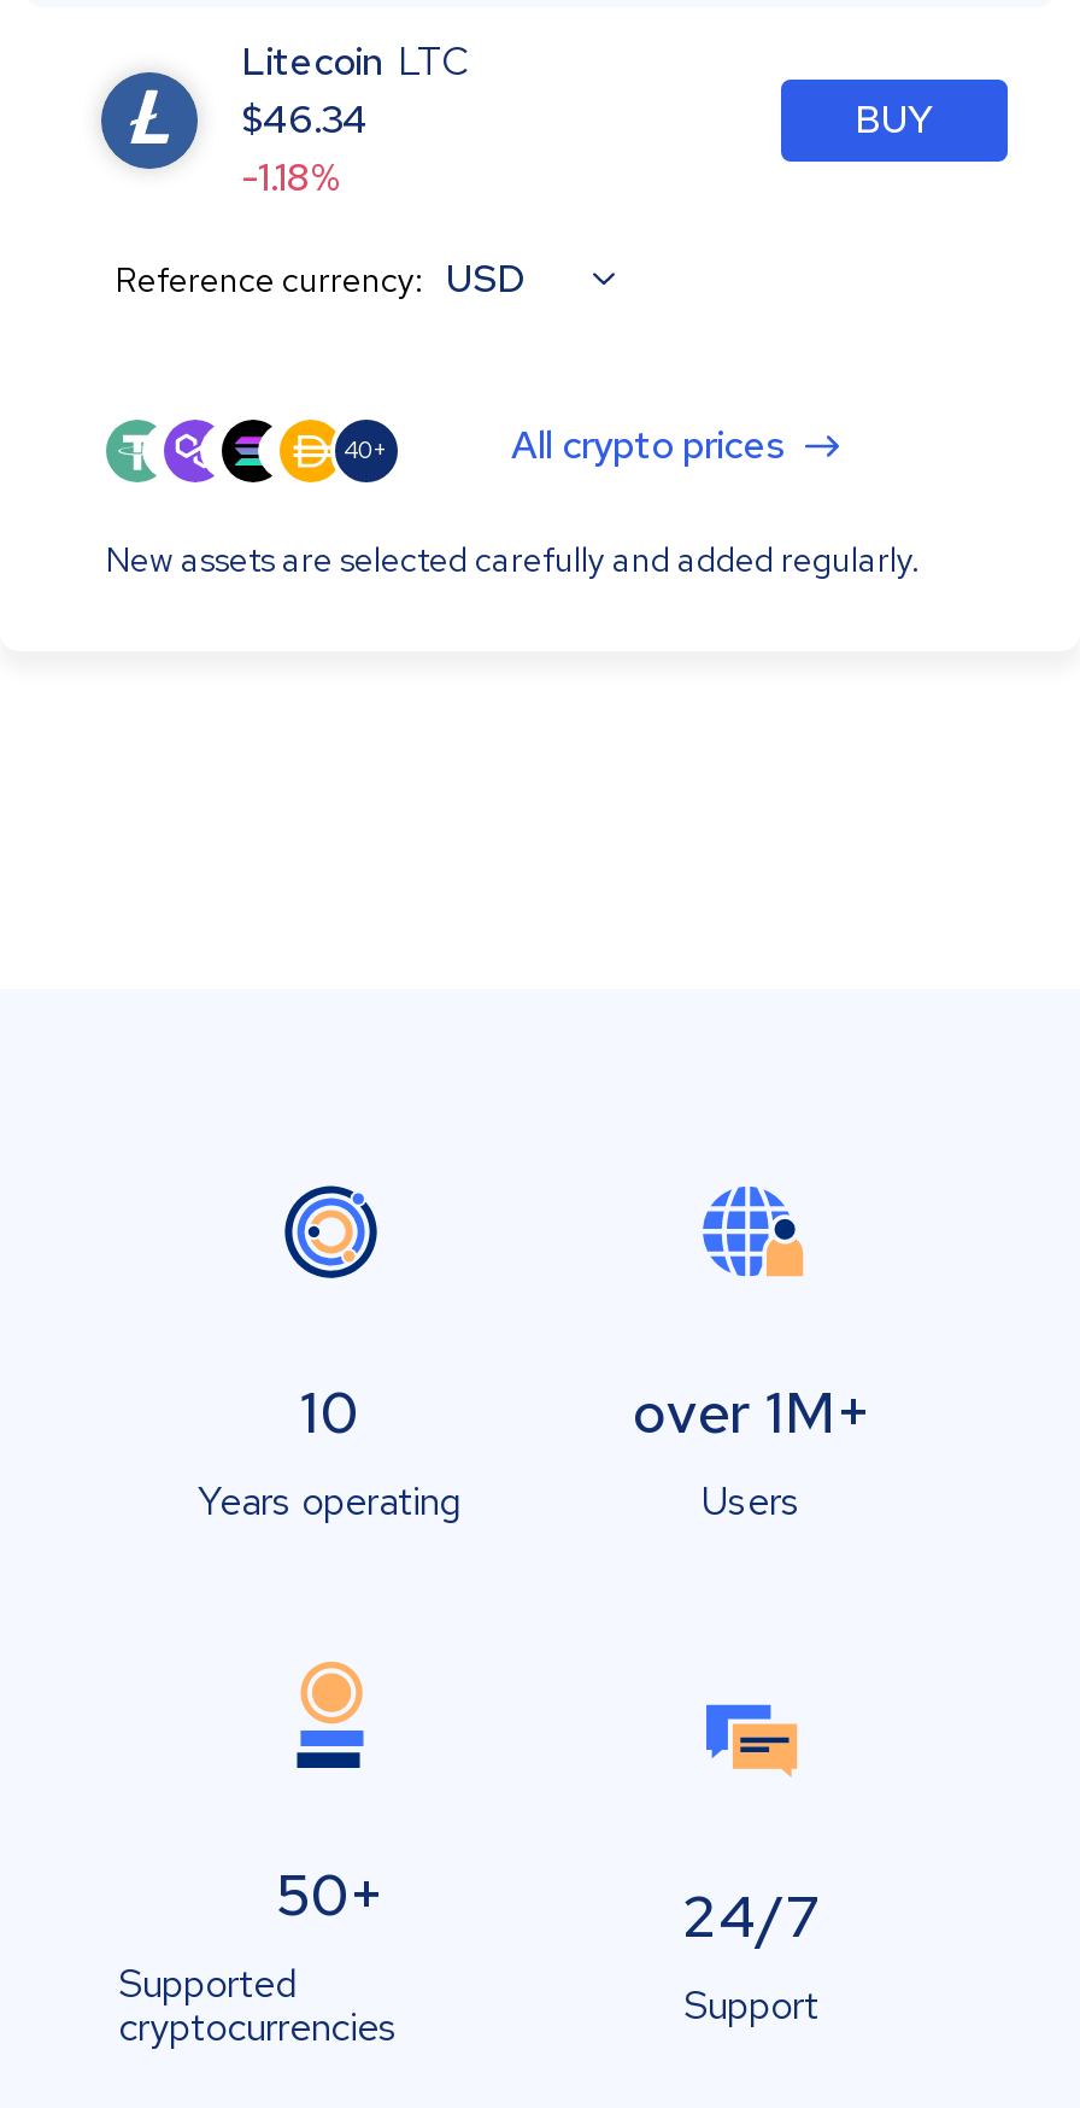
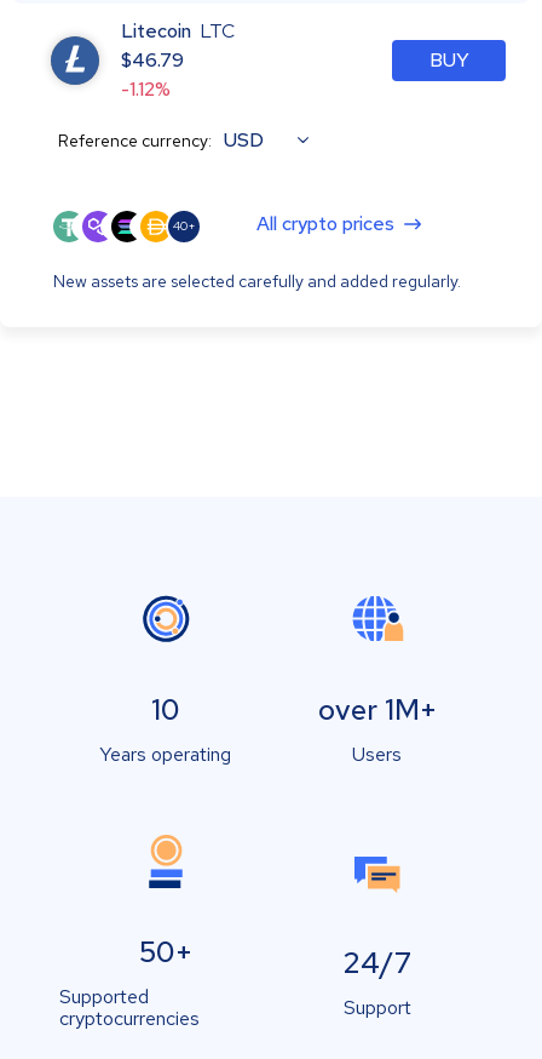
[241,94,369,144] $46.34 -> [121,47,184,72] $46.79
[241,151,342,202] -1.18% -> [121,76,171,102] -1.12%

